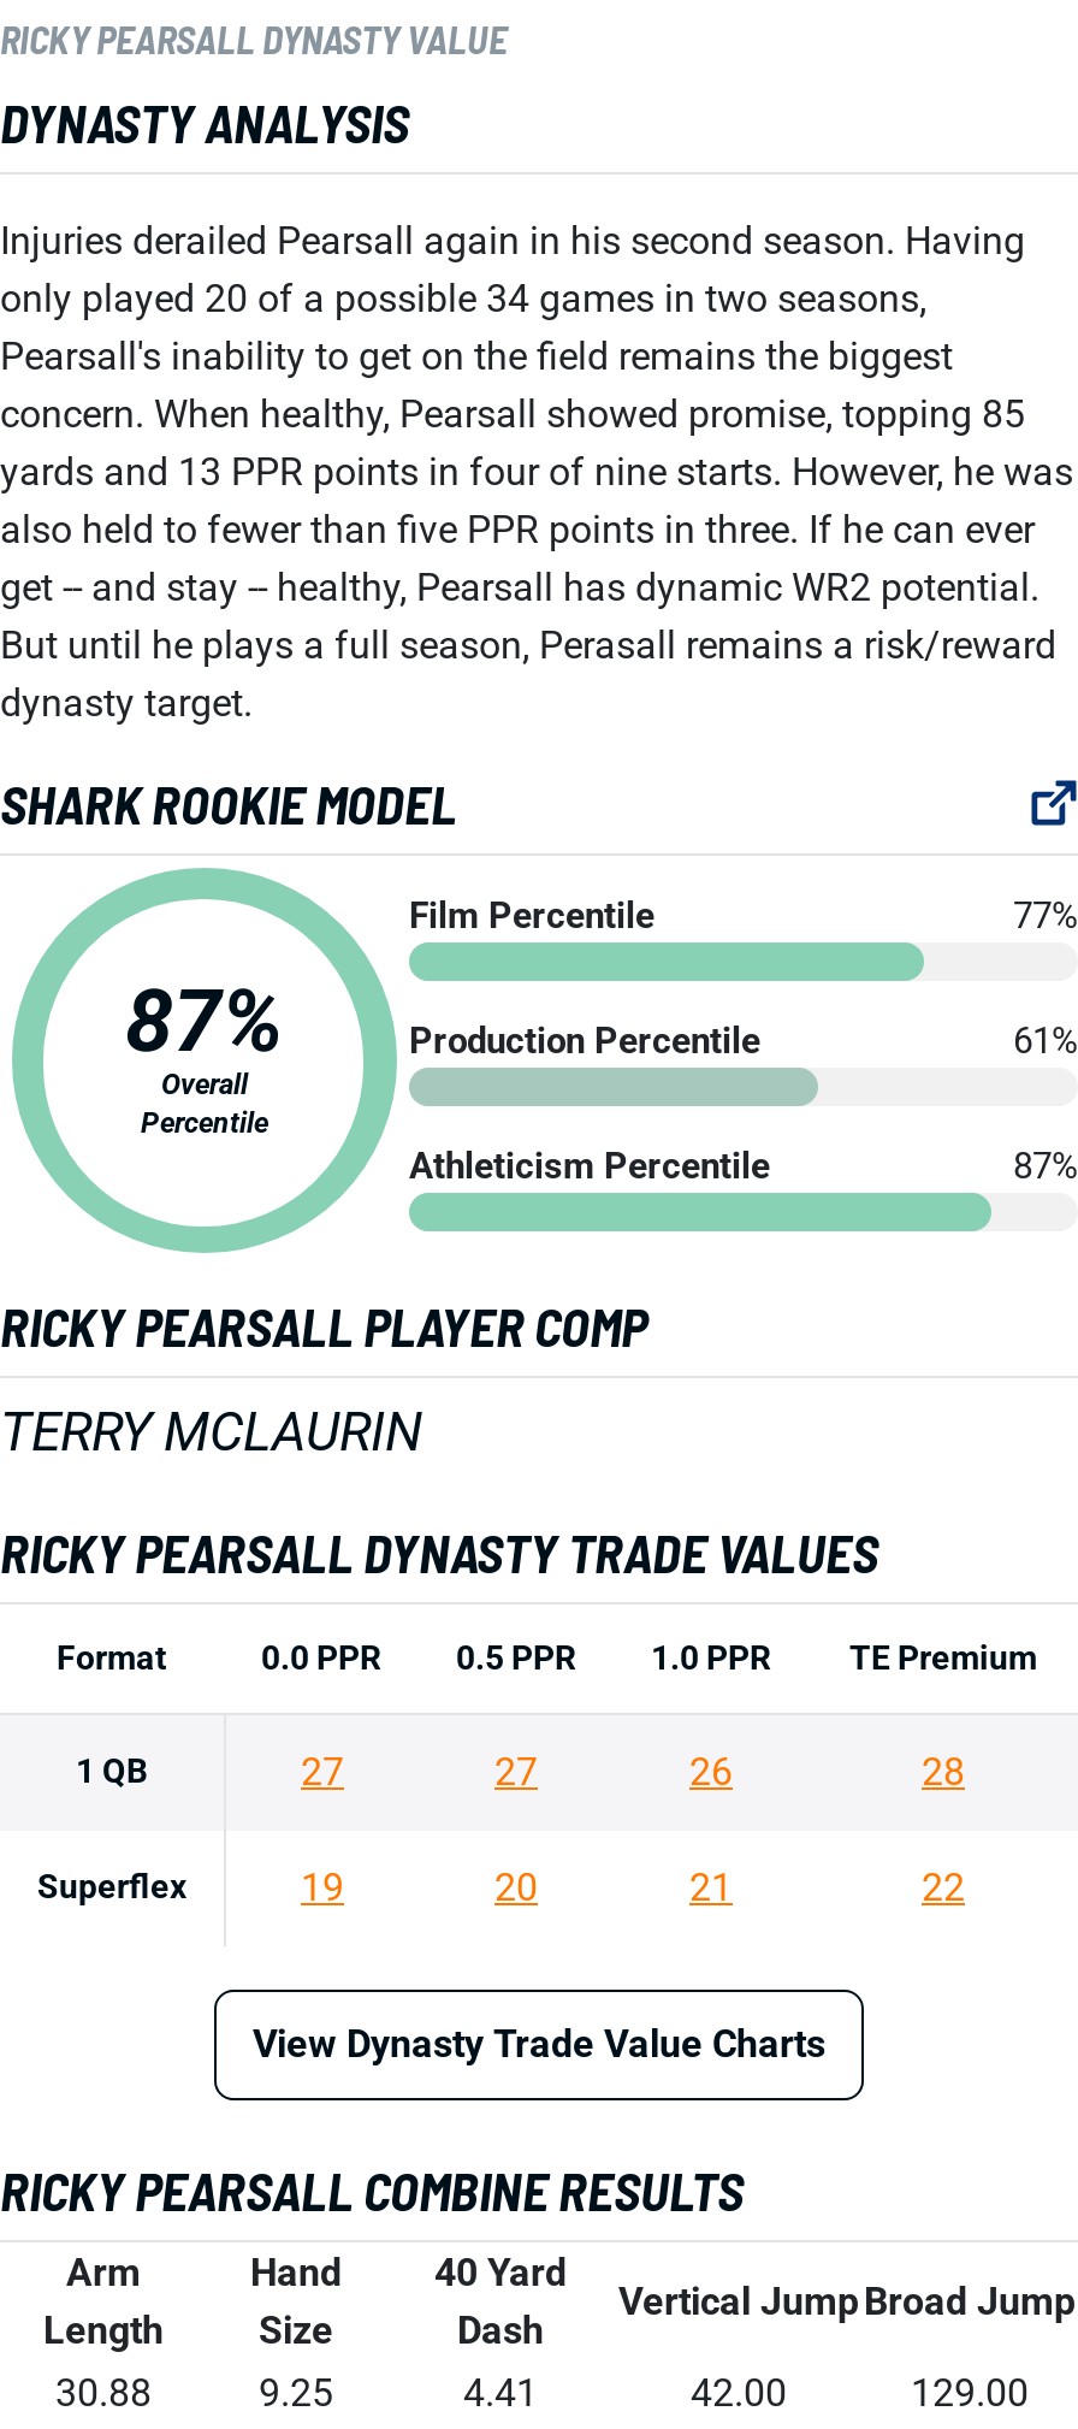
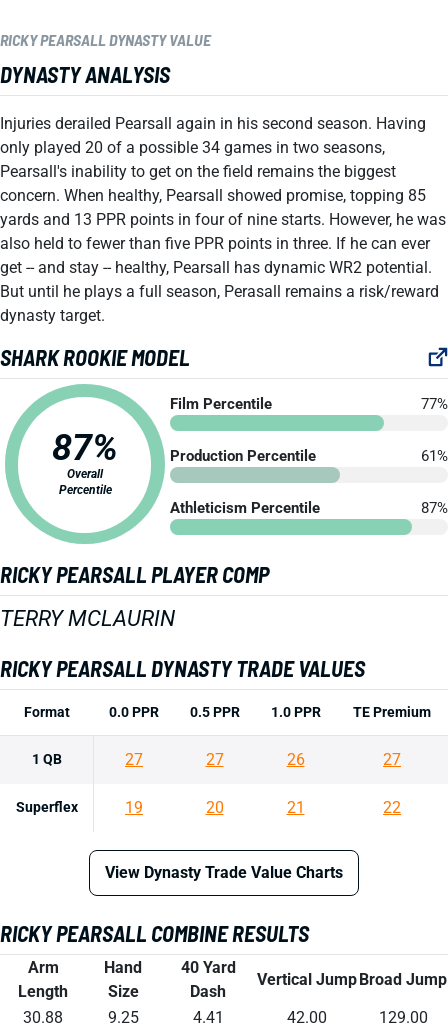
[922,1749,965,1795] 28 -> [383,750,401,769] 27

